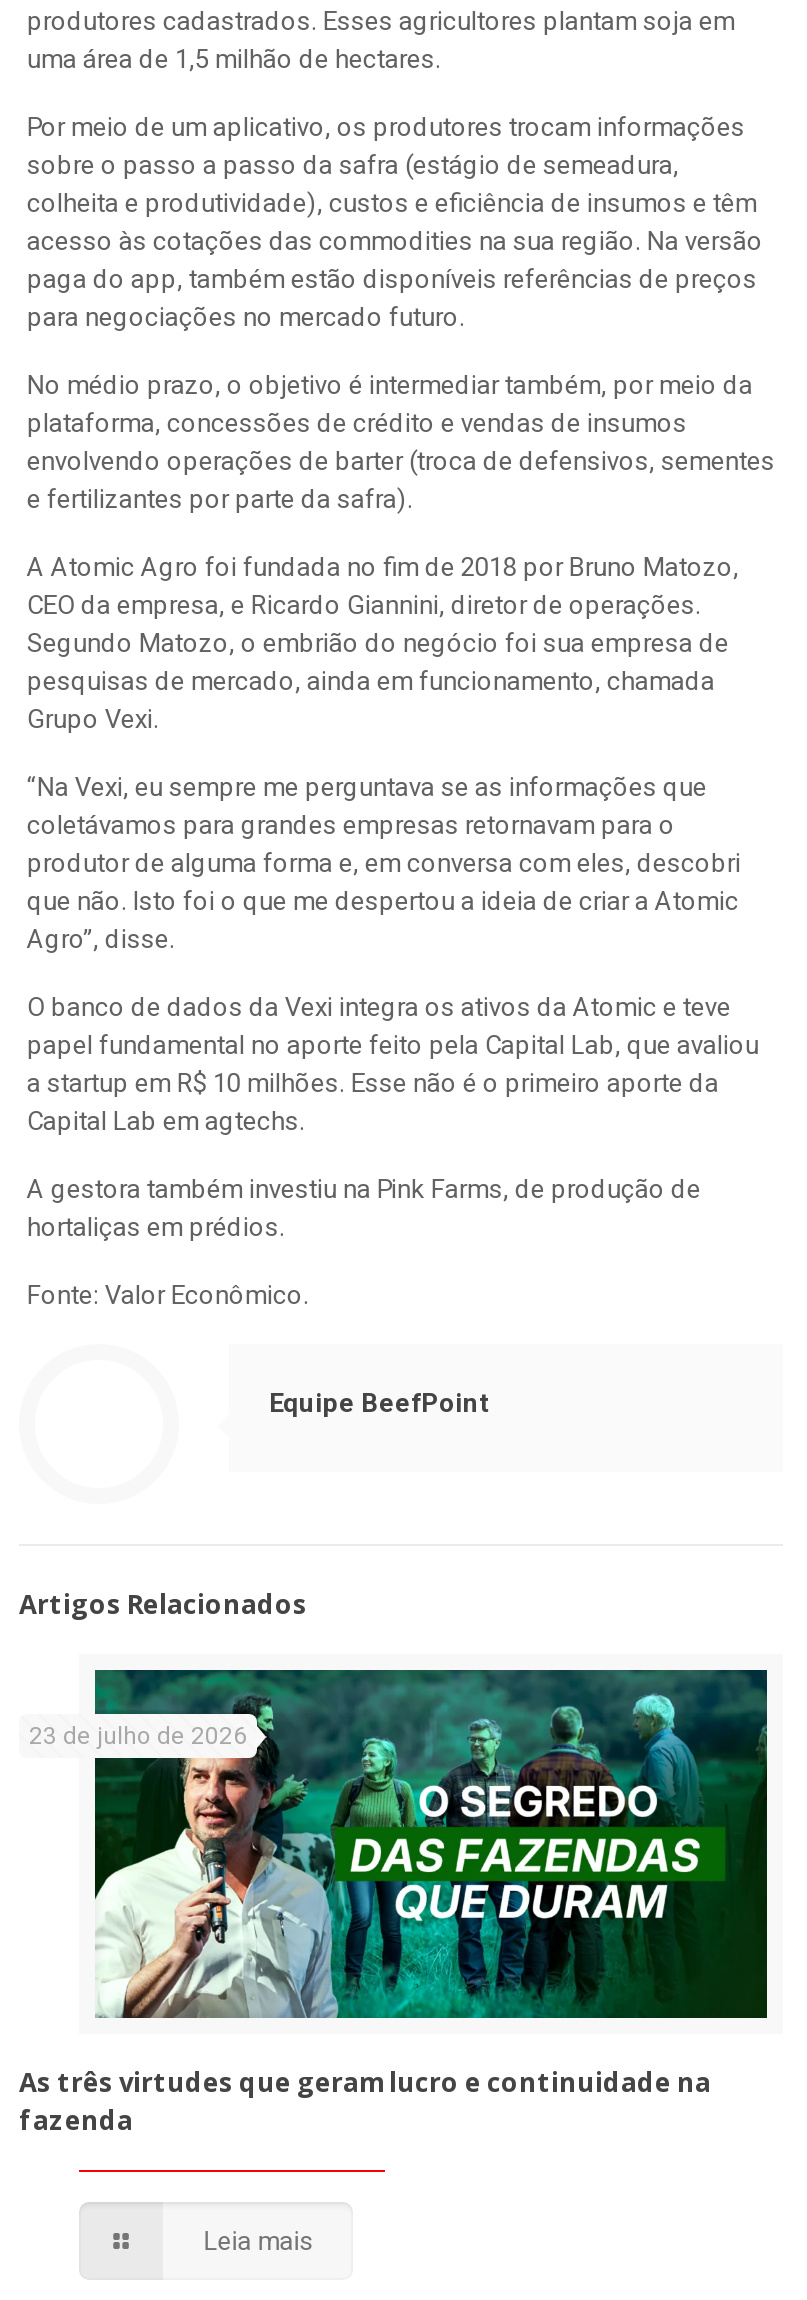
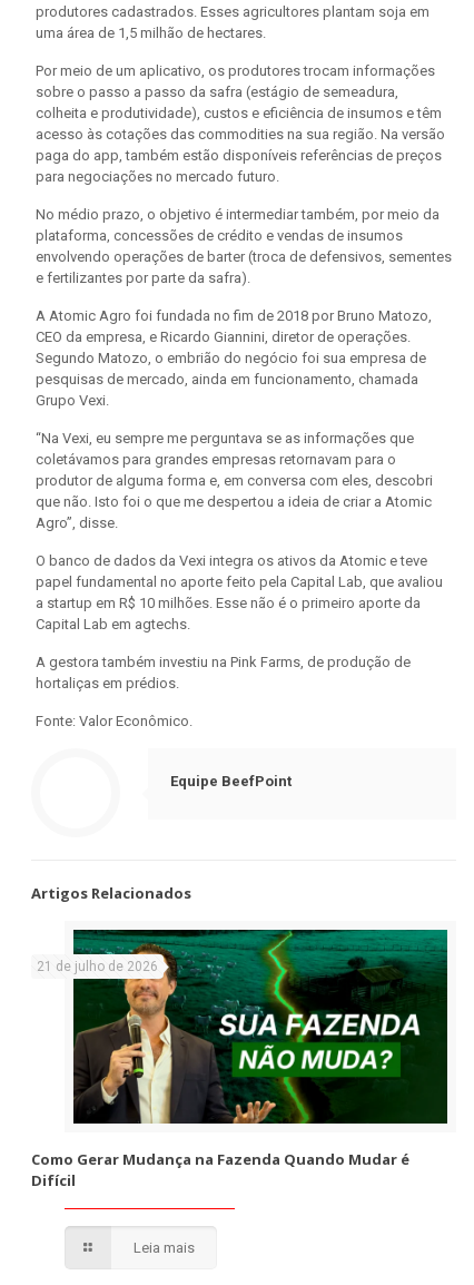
[29,1670,767,2020] [image] | 23 de julho de 2026 -> [37,930,447,1125] [image] | 21 de julho de 2026
[19,2064,711,2138] As três virtudes que geram lucro e continuidade na | fazenda -> [31,1149,409,1190] Como Gerar Mudança na Fazenda Quando Mudar é | Difícil

